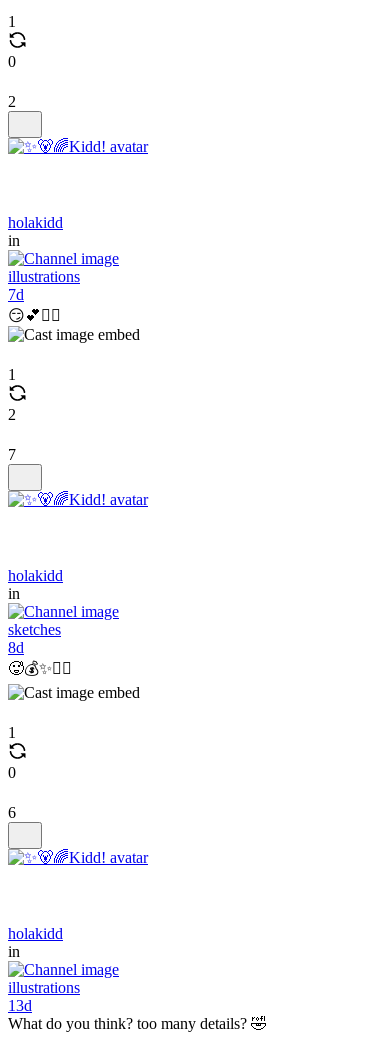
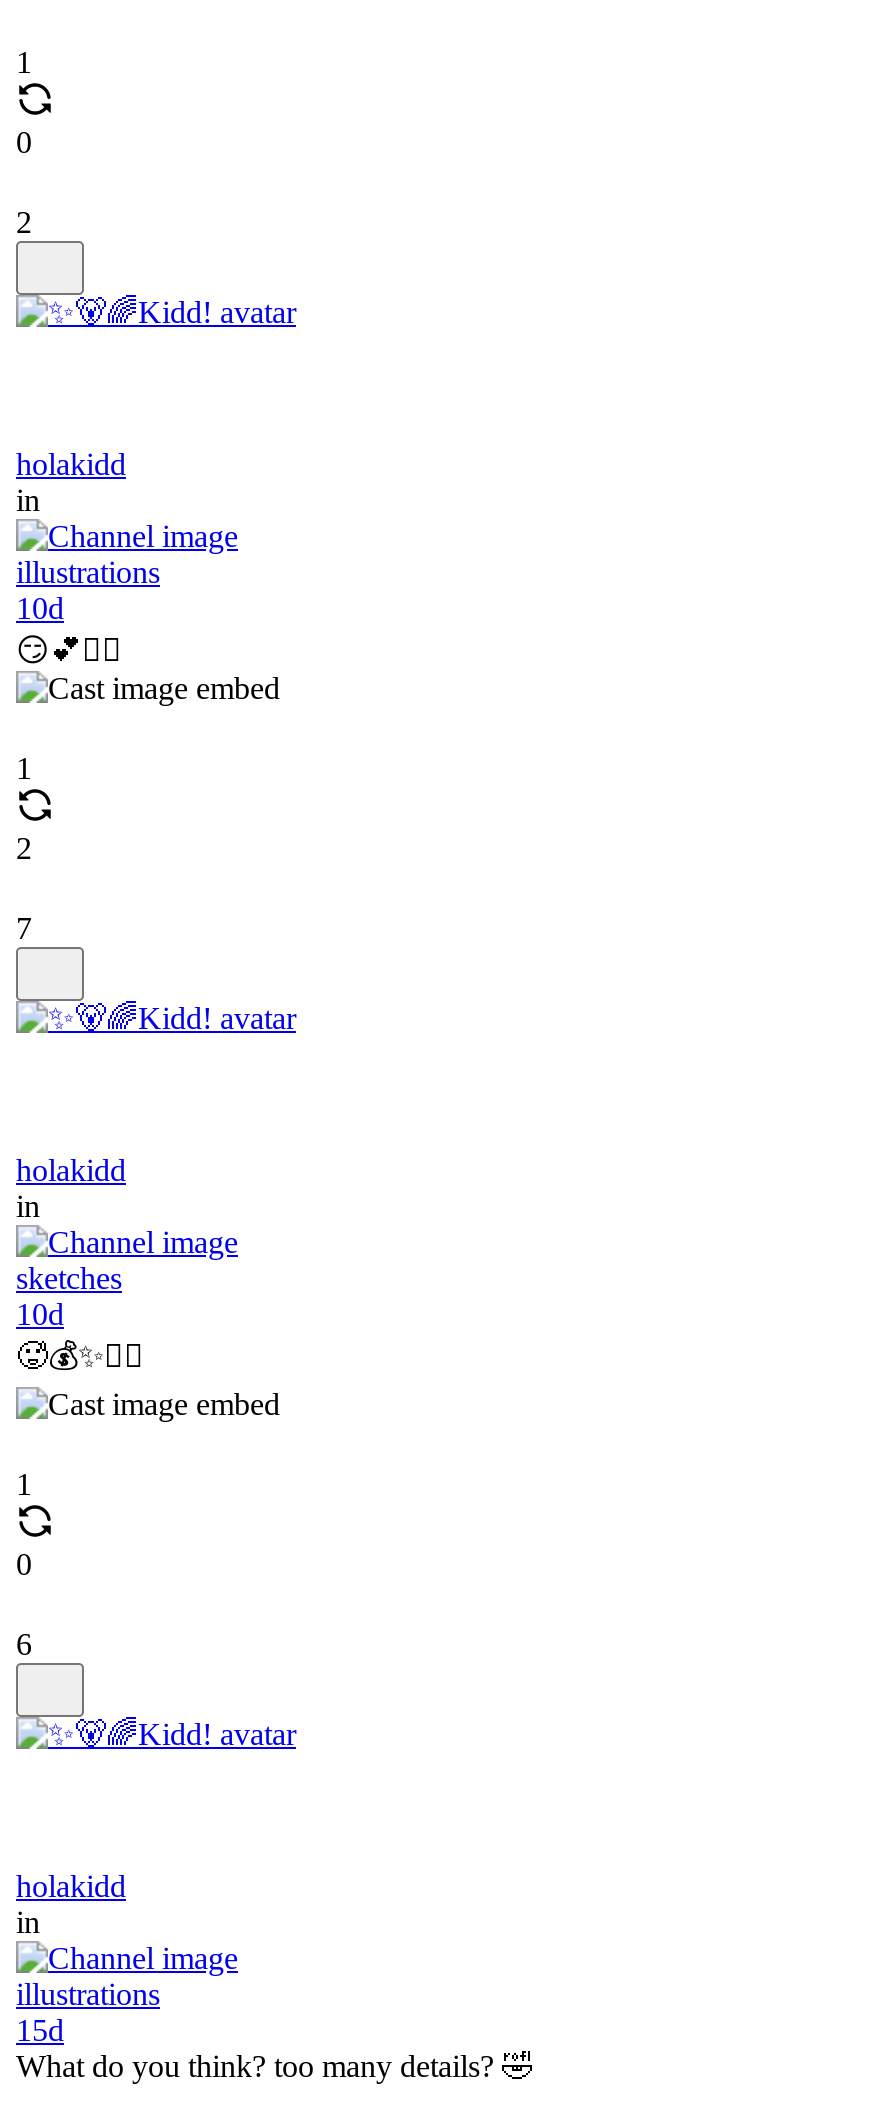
[8,286,24,303] 7d -> [16,591,64,625] 10d
[8,639,24,656] 8d -> [16,1297,64,1331] 10d
[8,997,32,1014] 13d -> [16,2013,64,2047] 15d

